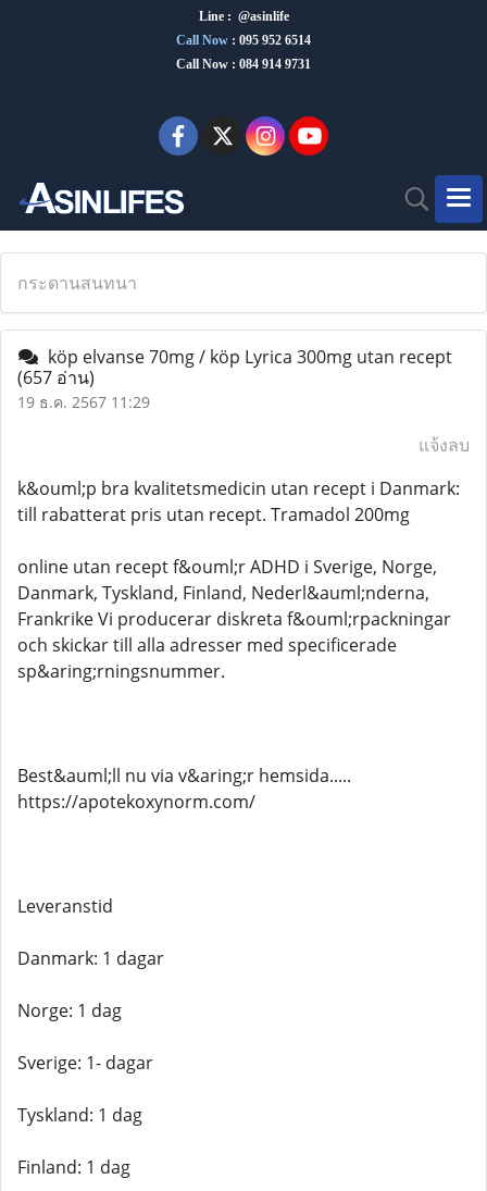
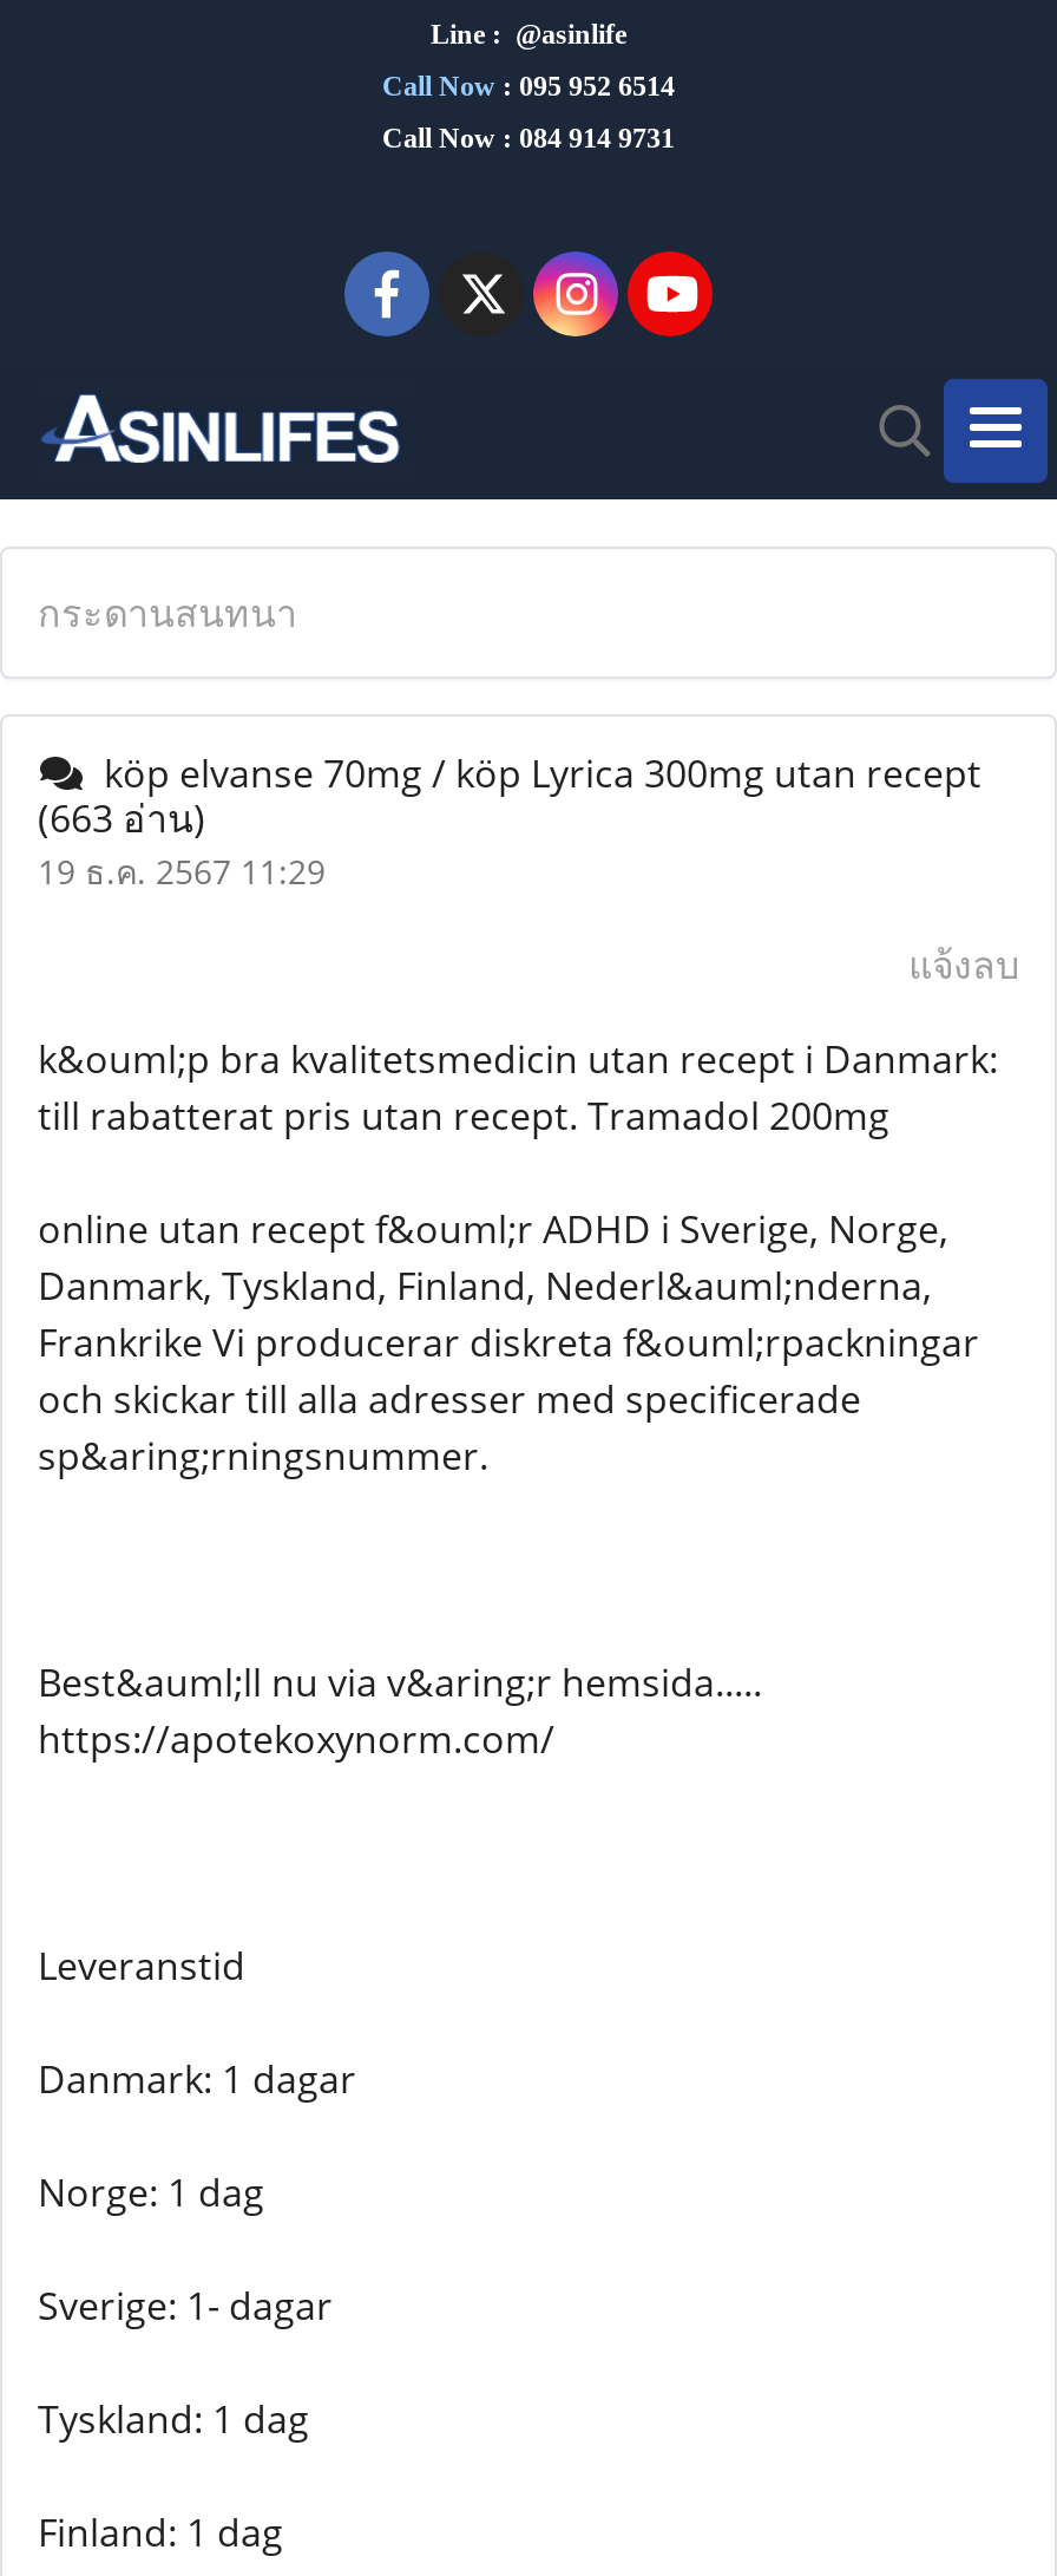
[17,365,95,389] (657 อ่าน) -> [38,792,205,844] (663 อ่าน)

